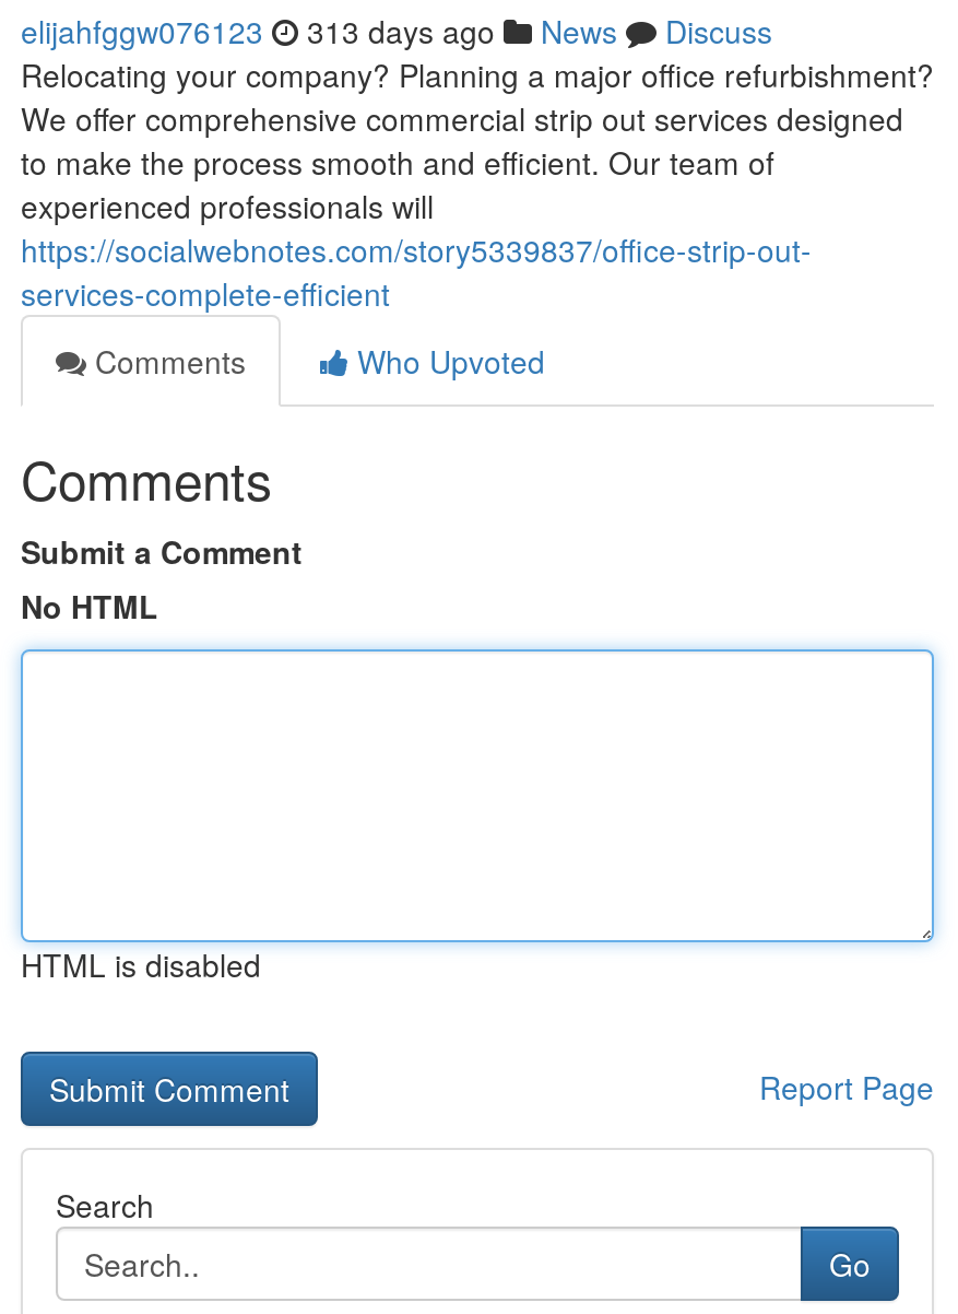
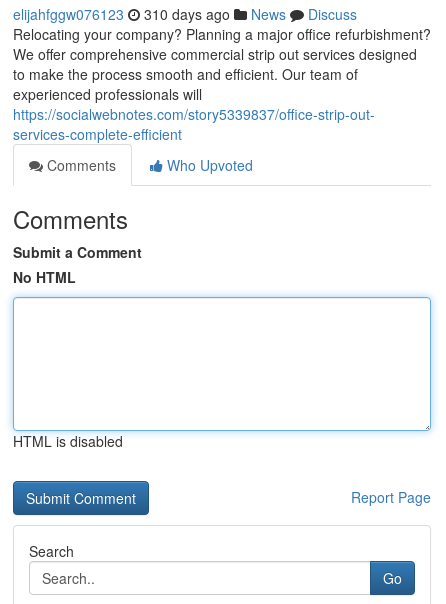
[21,9,772,52] elijahfggw076123 313 days ago News Discuss -> [13,4,357,24] elijahfggw076123 310 days ago News Discuss

